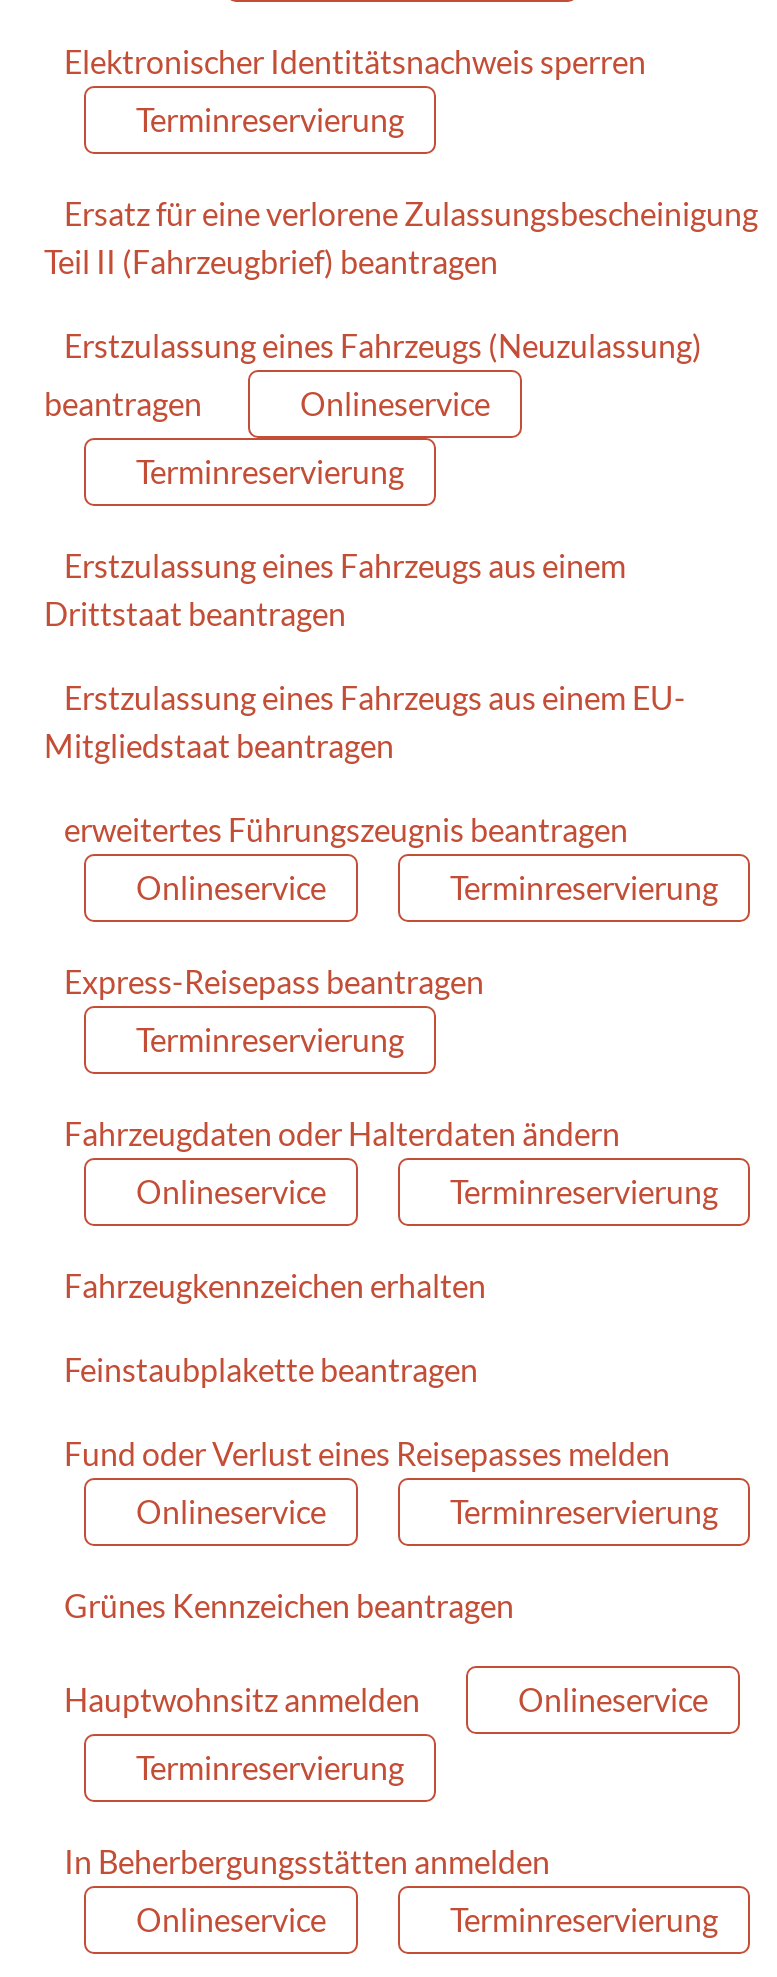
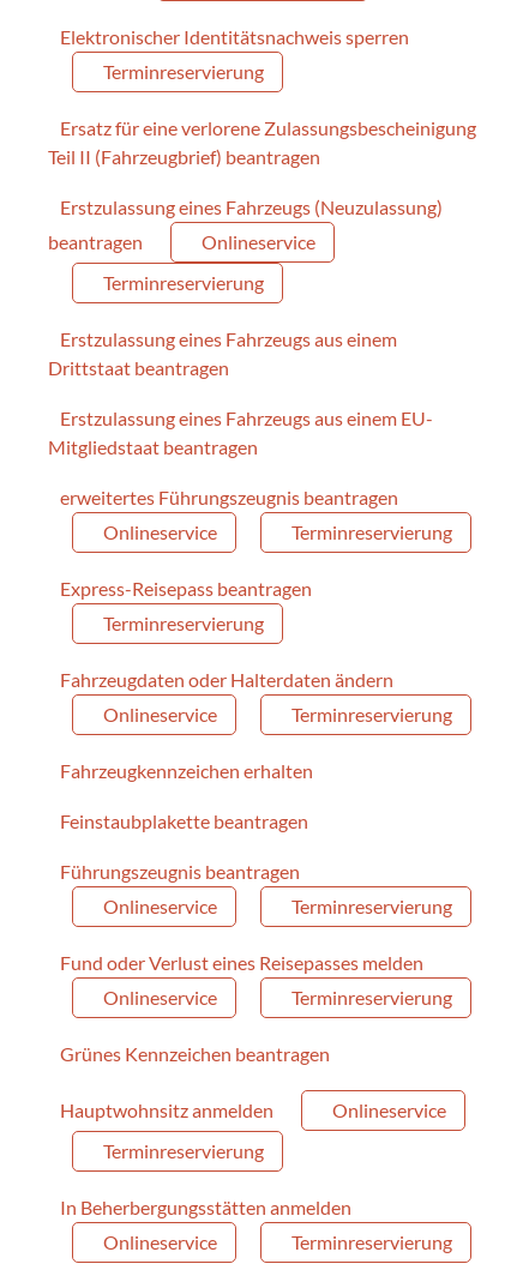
none -> [60,860,452,918] Führungszeugnis beantragen | Onlineservice | Terminreservierung

